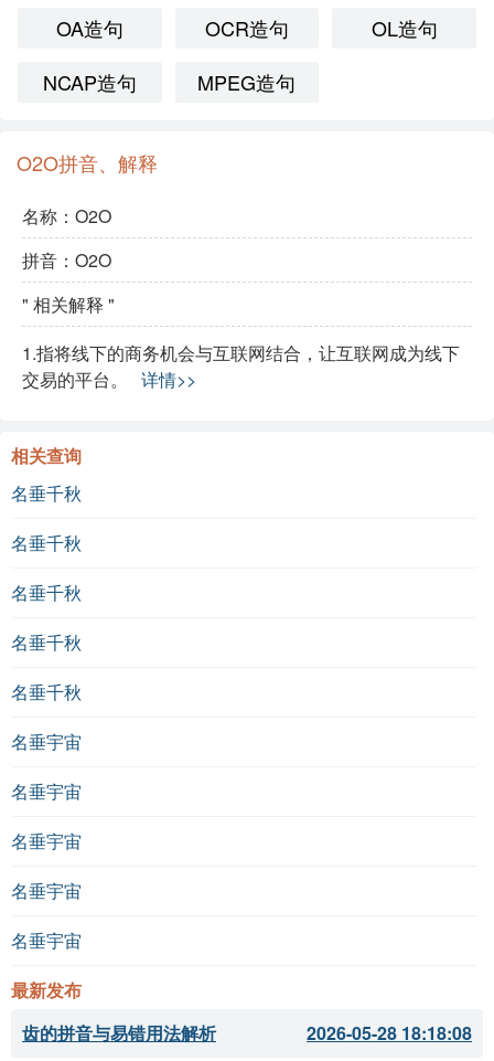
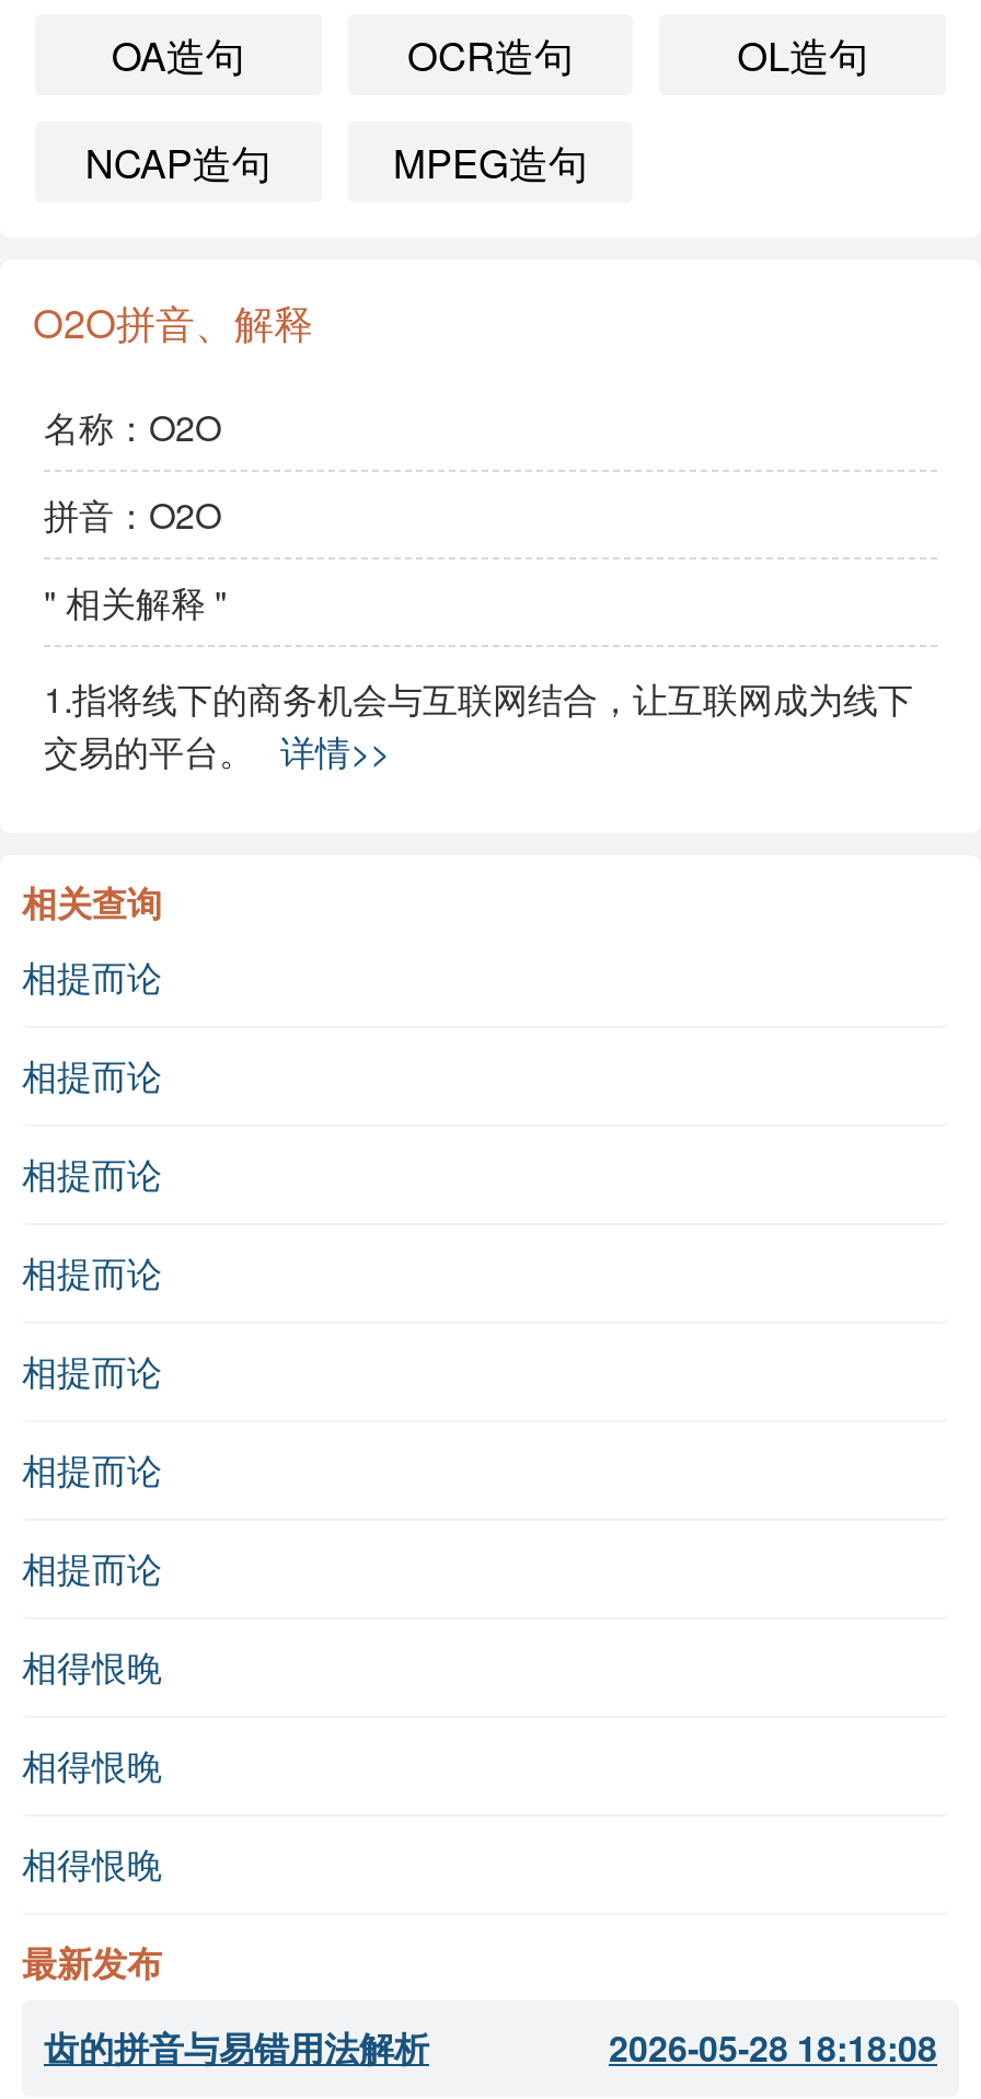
[11,480,82,506] 名垂千秋 -> [22,952,162,1002] 相提而论
[11,530,82,555] 名垂千秋 -> [22,1050,162,1100] 相提而论
[11,580,82,605] 名垂千秋 -> [22,1149,162,1199] 相提而论
[11,629,82,655] 名垂千秋 -> [22,1247,162,1298] 相提而论
[11,679,82,704] 名垂千秋 -> [22,1346,162,1396] 相提而论
[11,729,82,754] 名垂宇宙 -> [22,1444,162,1495] 相提而论
[11,778,82,804] 名垂宇宙 -> [22,1543,162,1593] 相提而论
[11,828,82,853] 名垂宇宙 -> [22,1641,162,1692] 相得恨晚
[11,878,82,903] 名垂宇宙 -> [22,1740,162,1790] 相得恨晚
[11,927,82,953] 名垂宇宙 -> [22,1838,162,1889] 相得恨晚

